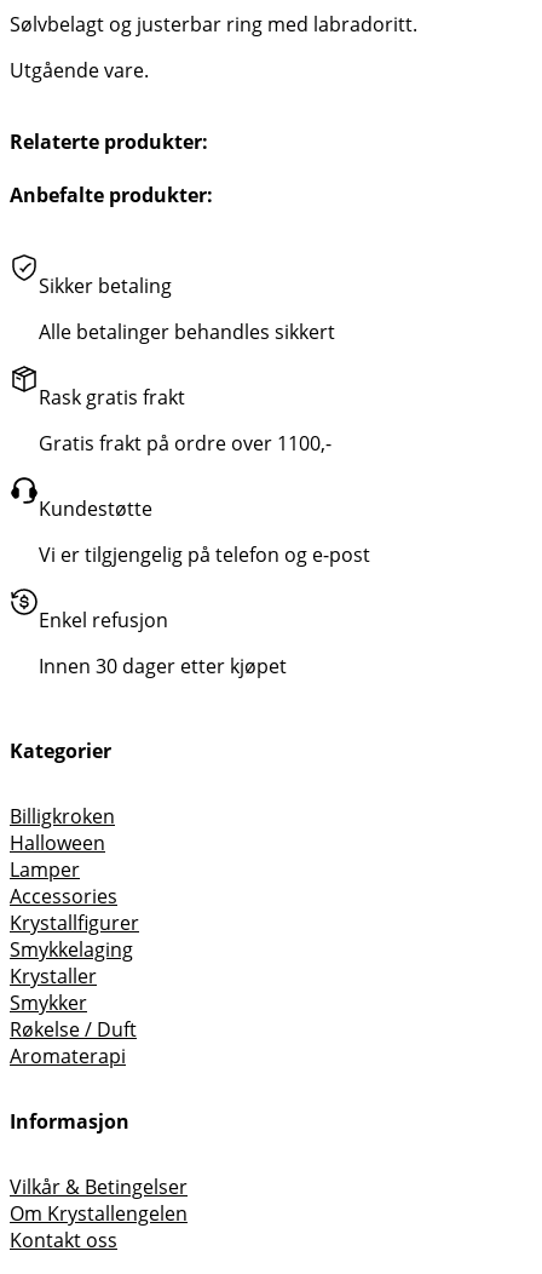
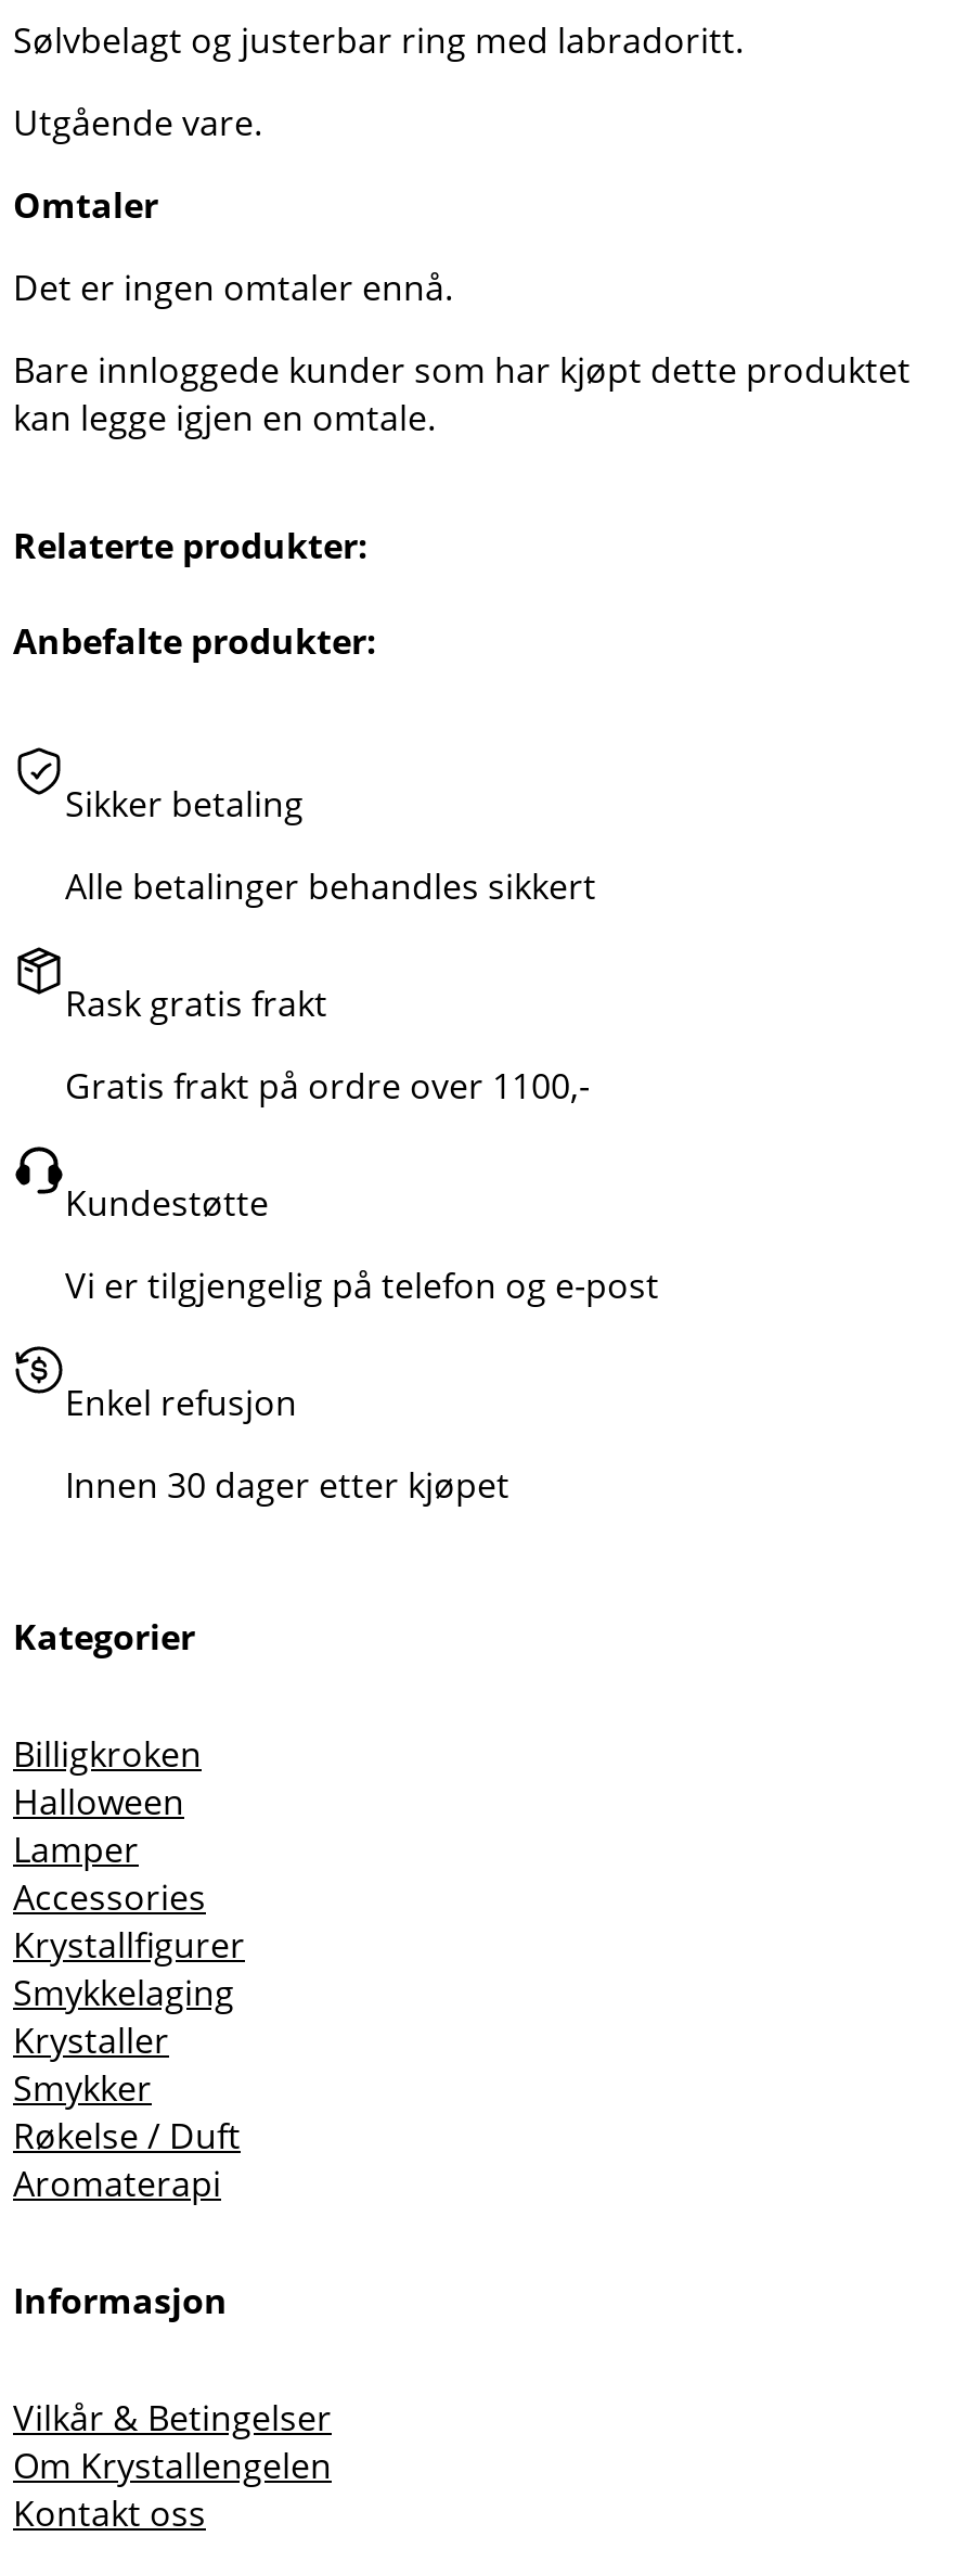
none -> [13,182,911,442] Omtaler | Det er ingen omtaler ennå. | Bare innloggede kunder som har kjøpt dette produktet | kan legge igjen en omtale.

